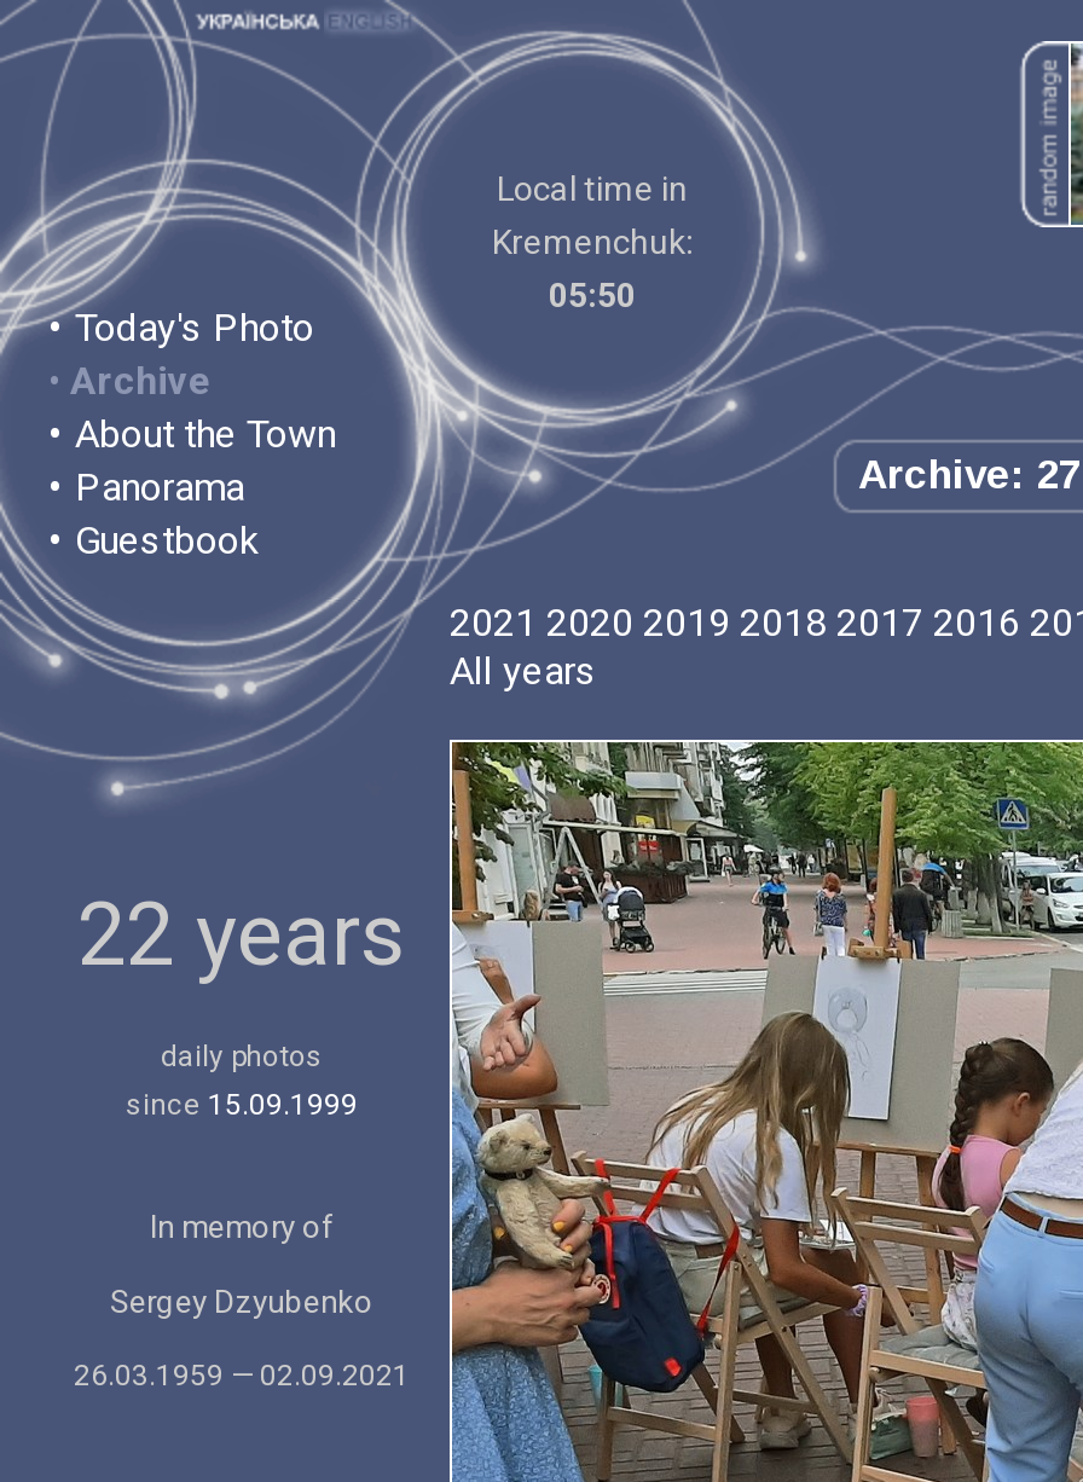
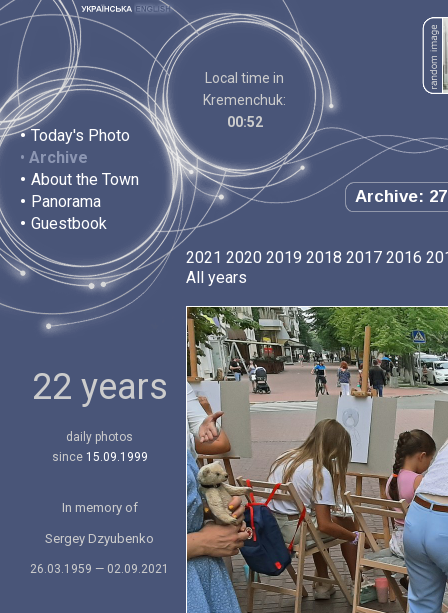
[549,276,636,314] 05:50 -> [227,114,263,130] 00:52

